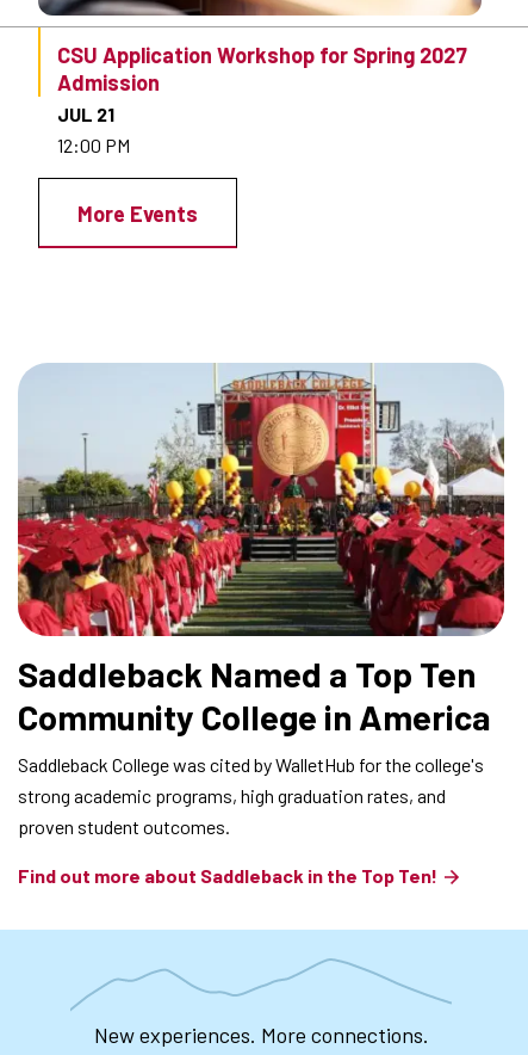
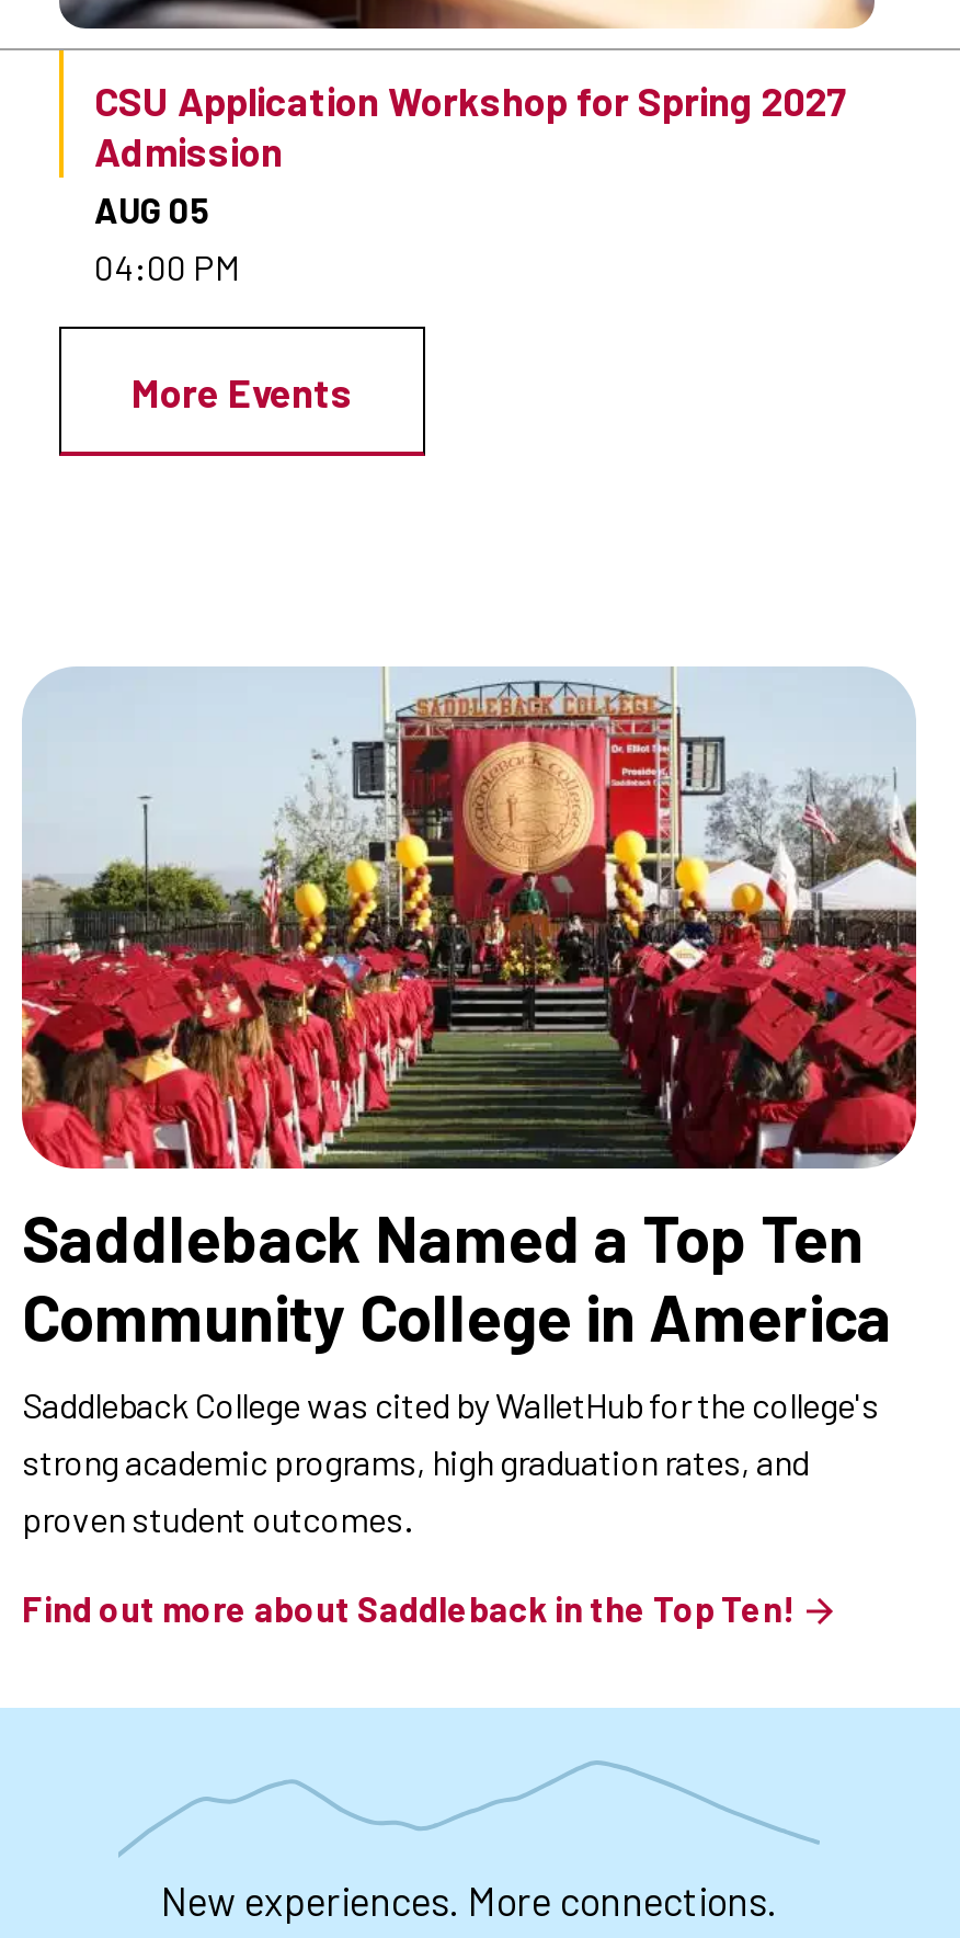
[57,103,130,157] JUL 21 | 12:00 PM -> [94,189,239,288] AUG 05 | 04:00 PM

